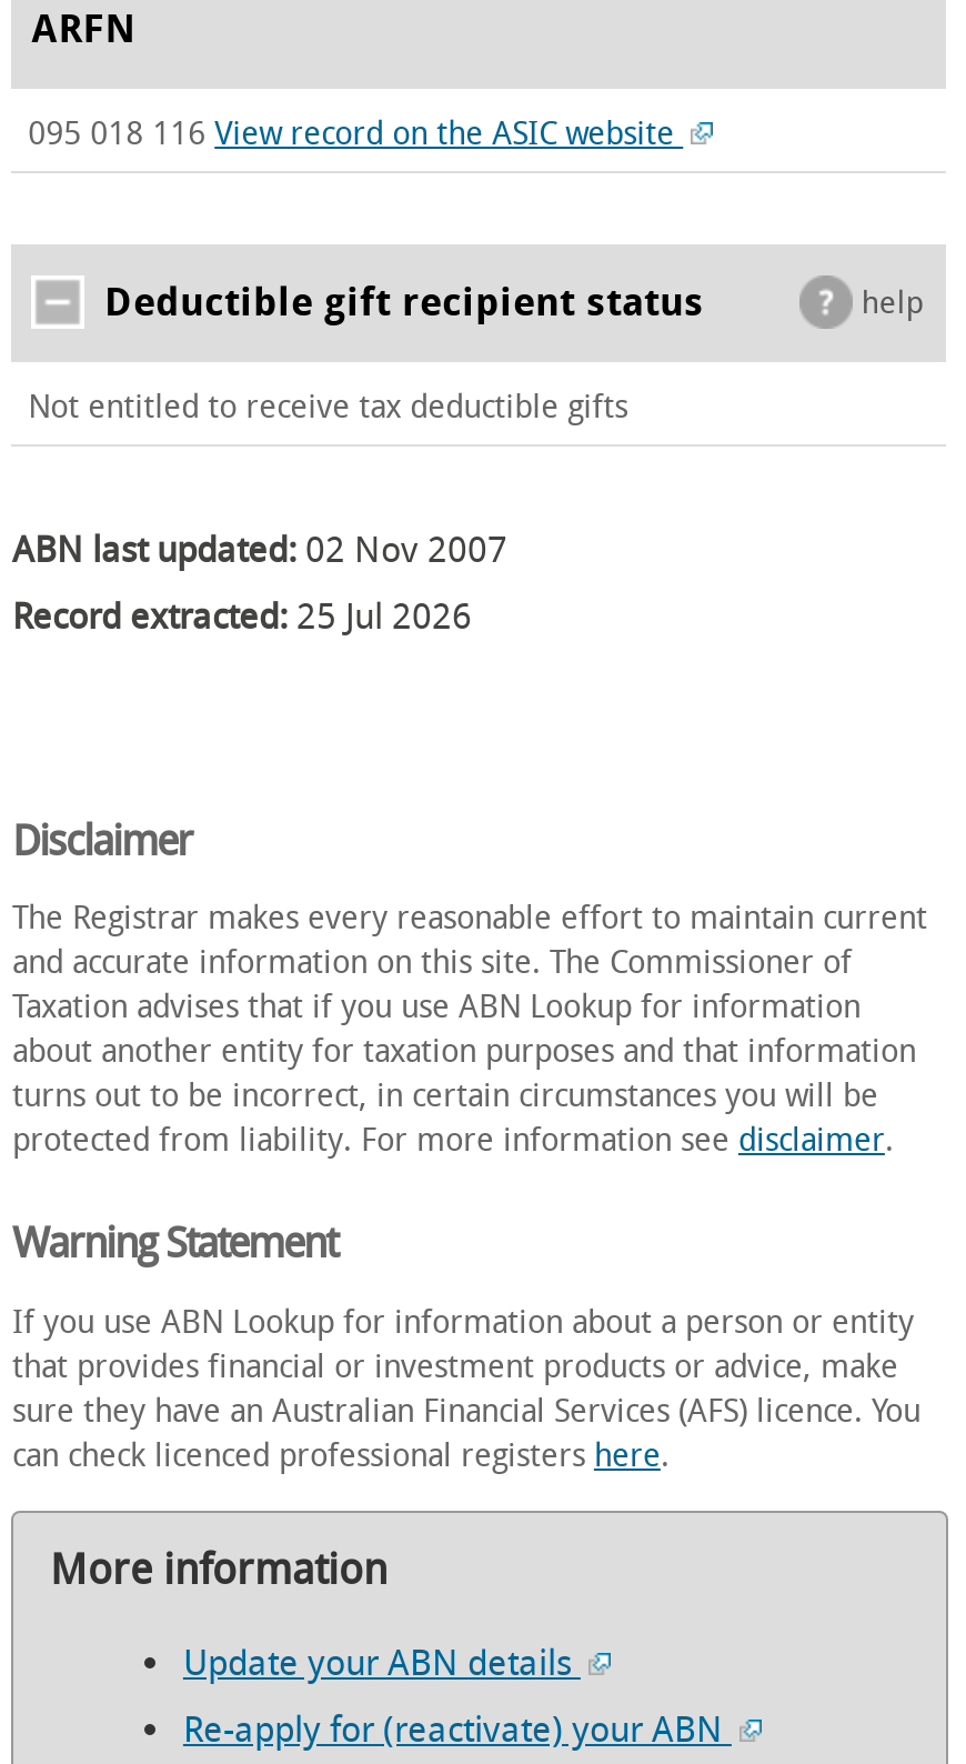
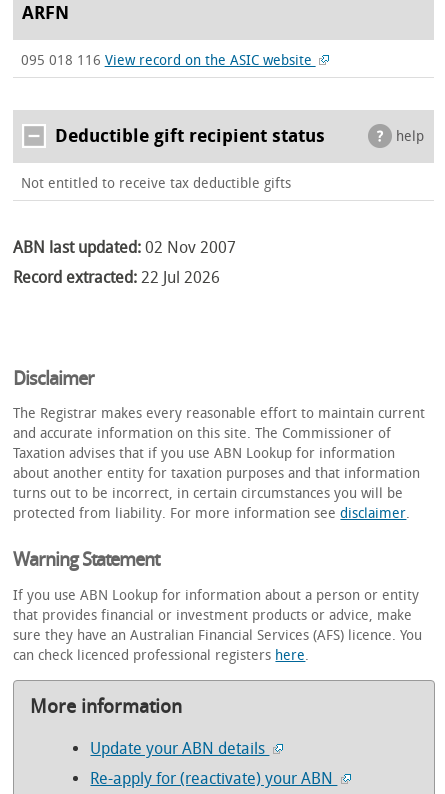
[12,596,472,638] Record extracted: 25 Jul 2026 -> [13,268,220,287] Record extracted: 22 Jul 2026

